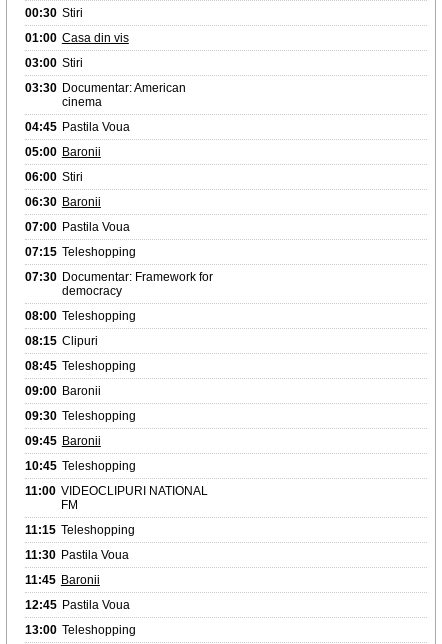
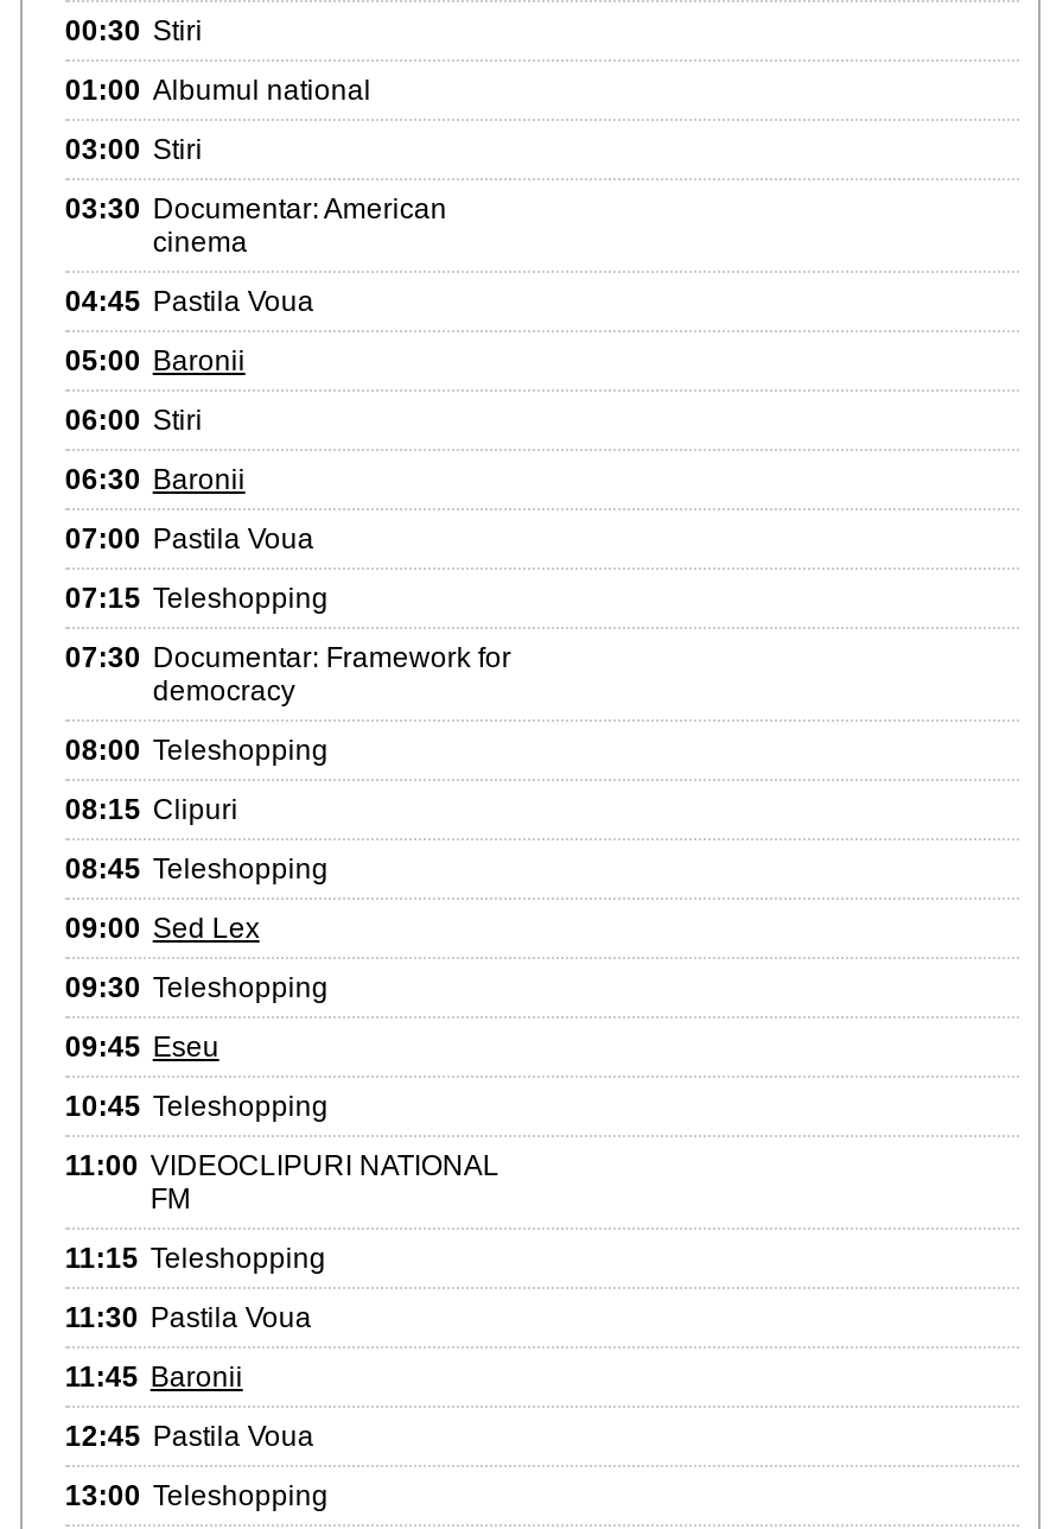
[25,31,129,45] 01:00 Casa din vis -> [65,74,371,107] 01:00 Albumul national
[25,384,101,398] 09:00 Baronii -> [65,912,259,945] 09:00 Sed Lex
[25,434,101,448] 09:45 Baronii -> [65,1030,219,1064] 09:45 Eseu

